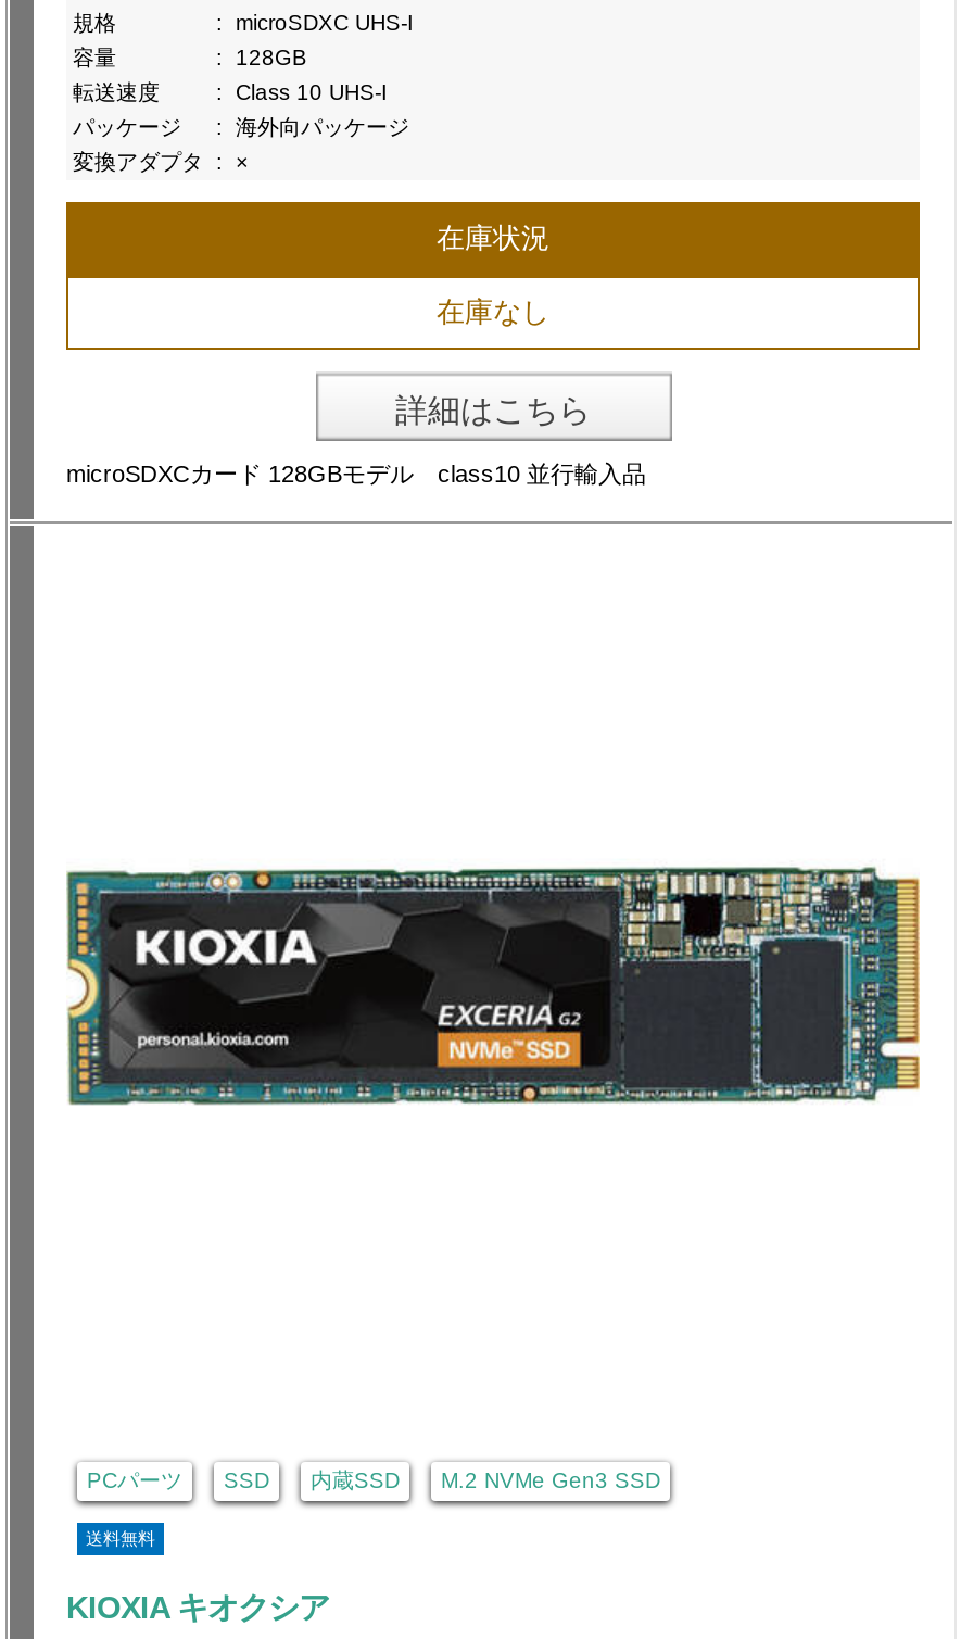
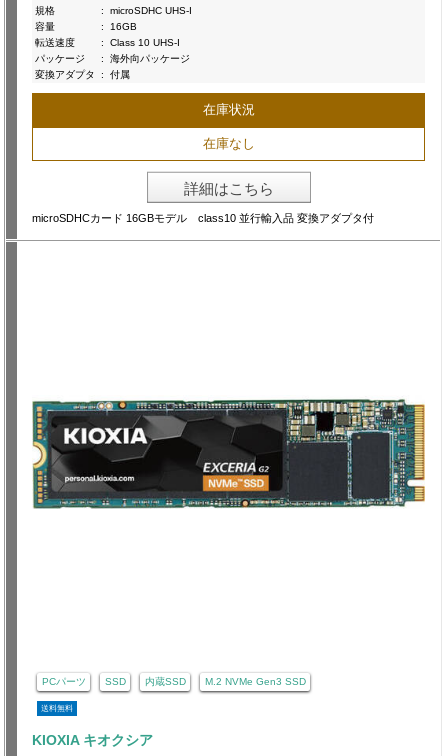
[216,11,414,35] : microSDXC UHS-I -> [101,5,192,16] : microSDHC UHS-I
[216,46,307,70] : 128GB -> [101,21,137,32] : 16GB
[73,150,249,174] 変換アダプタ : × -> [35,69,130,80] 変換アダプタ : 付属
[66,461,646,487] microSDXCカード 128GBモデル class10 並行輸入品 -> [32,212,374,224] microSDHCカード 16GBモデル class10 並行輸入品 変換アダプタ付

